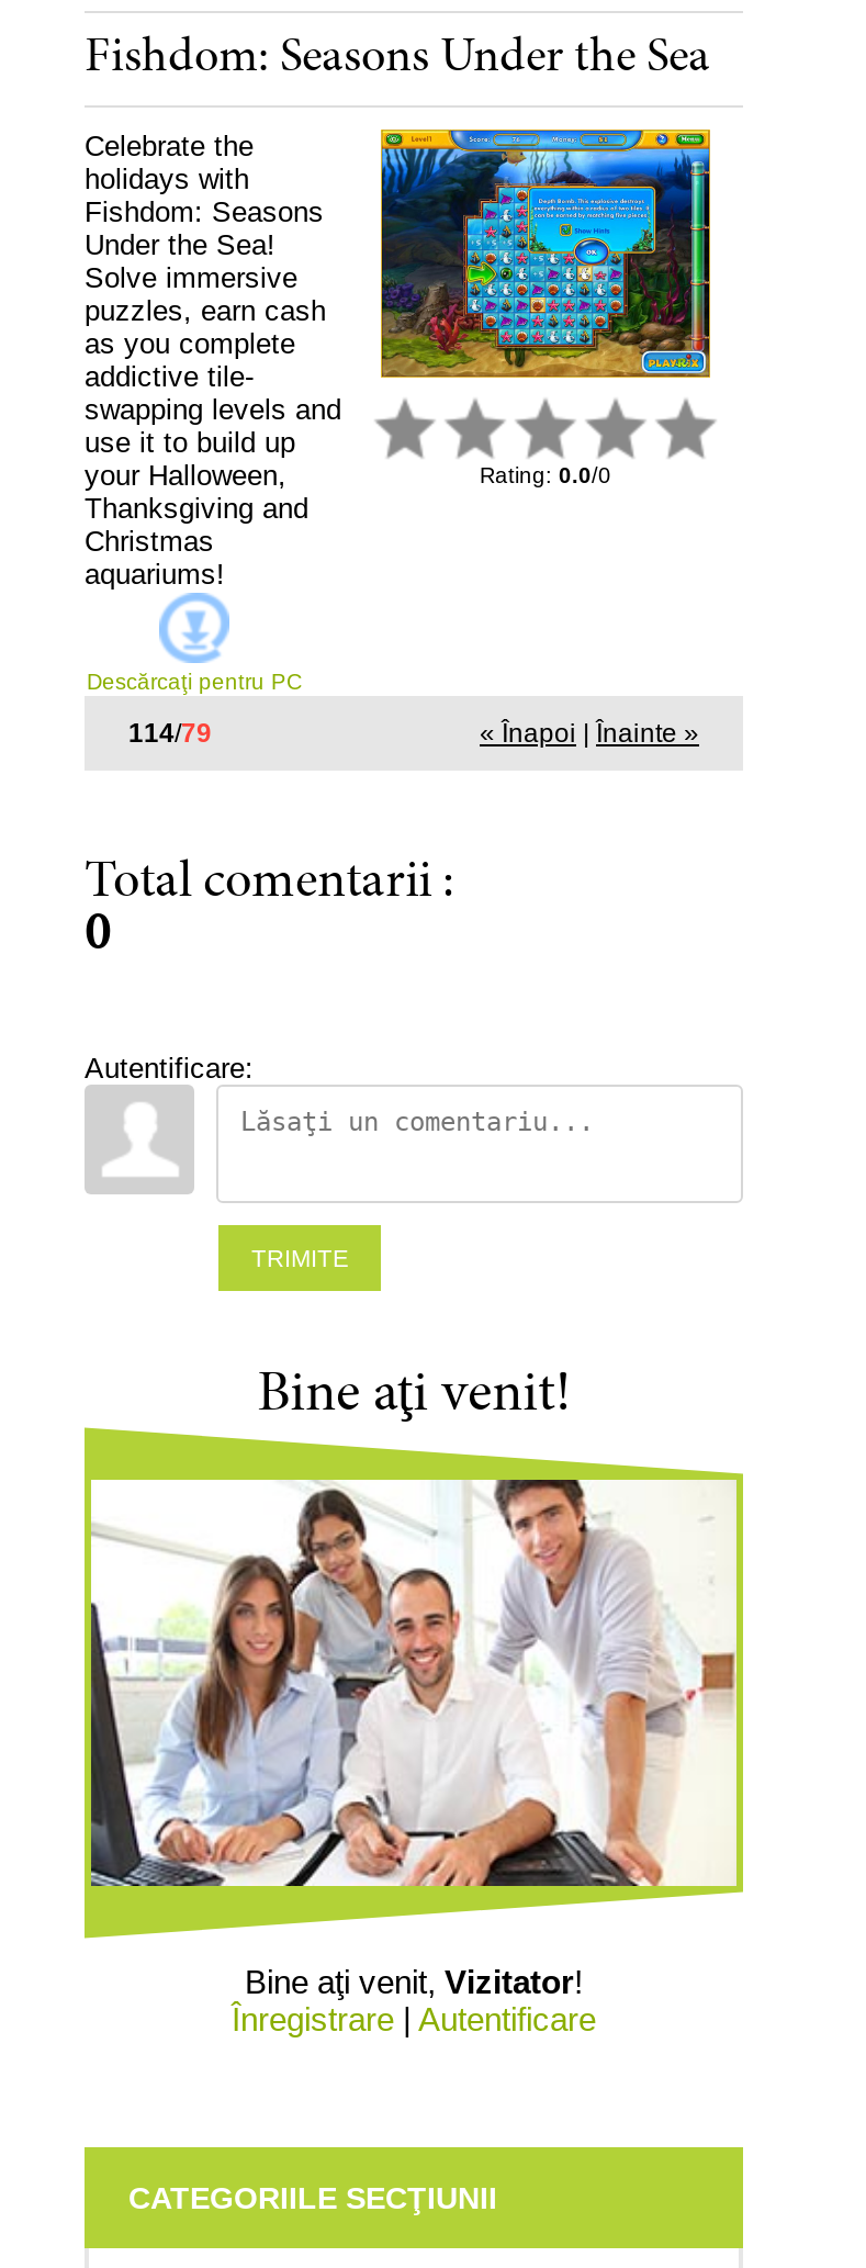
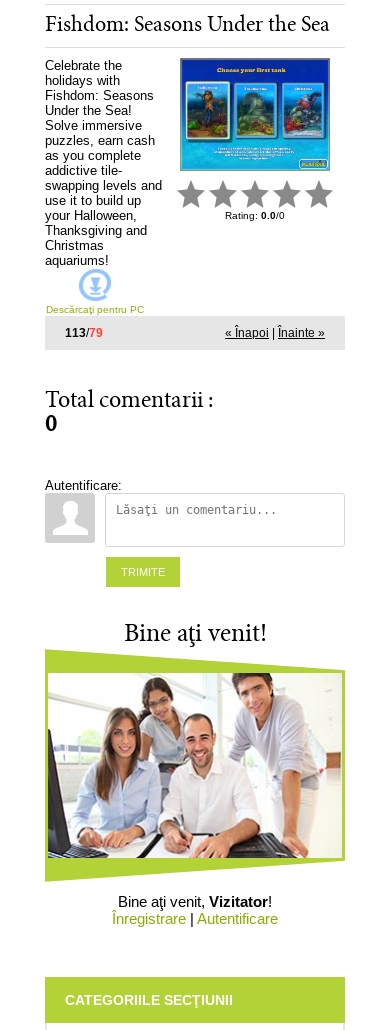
[379,127,712,380] [image] -> [179,57,331,172] [image]
[128,718,212,749] 114/79 -> [65,326,103,340] 113/79

